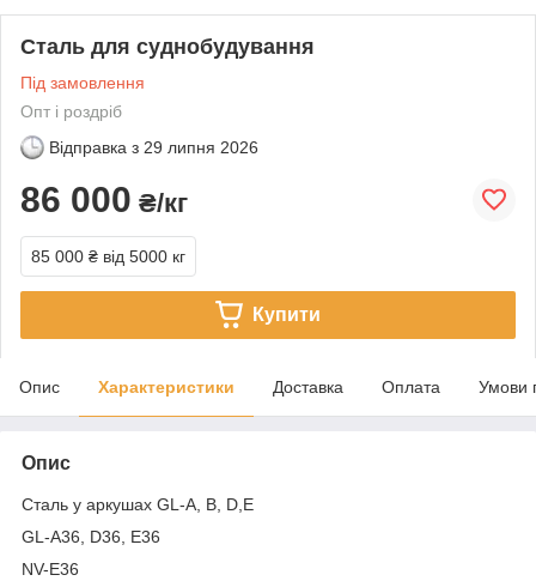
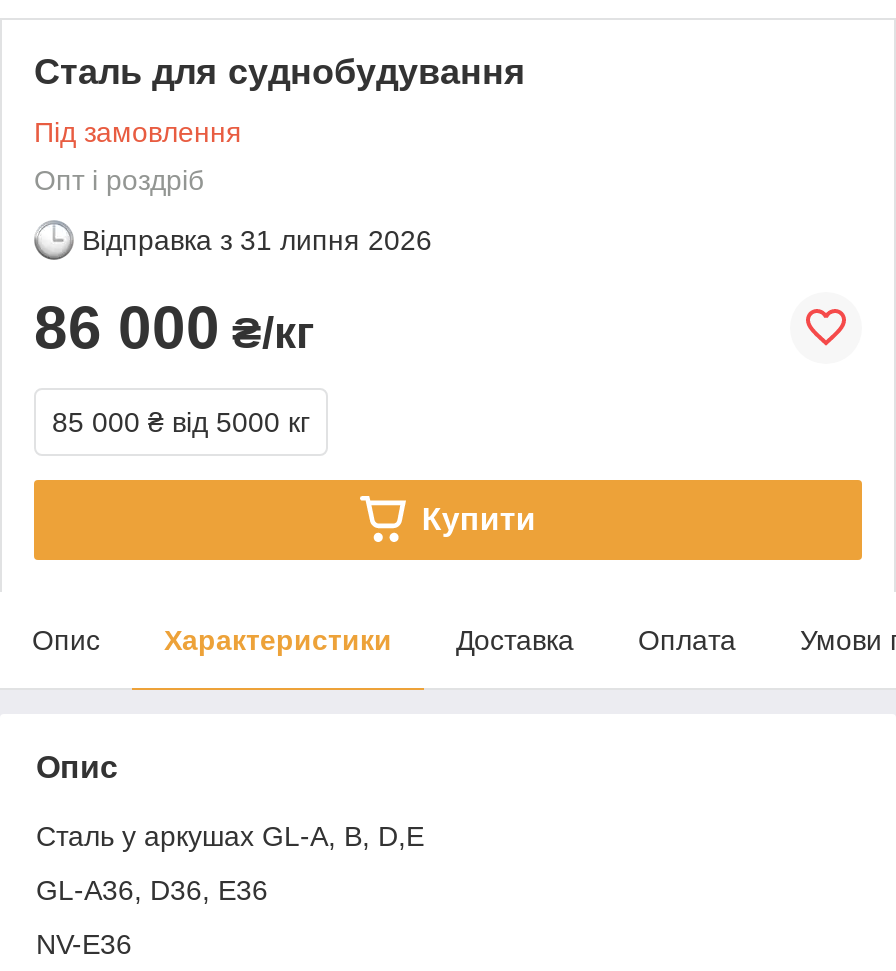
[49,138,258,157] Відправка з 29 липня 2026 -> [82,224,432,256] Відправка з 31 липня 2026

